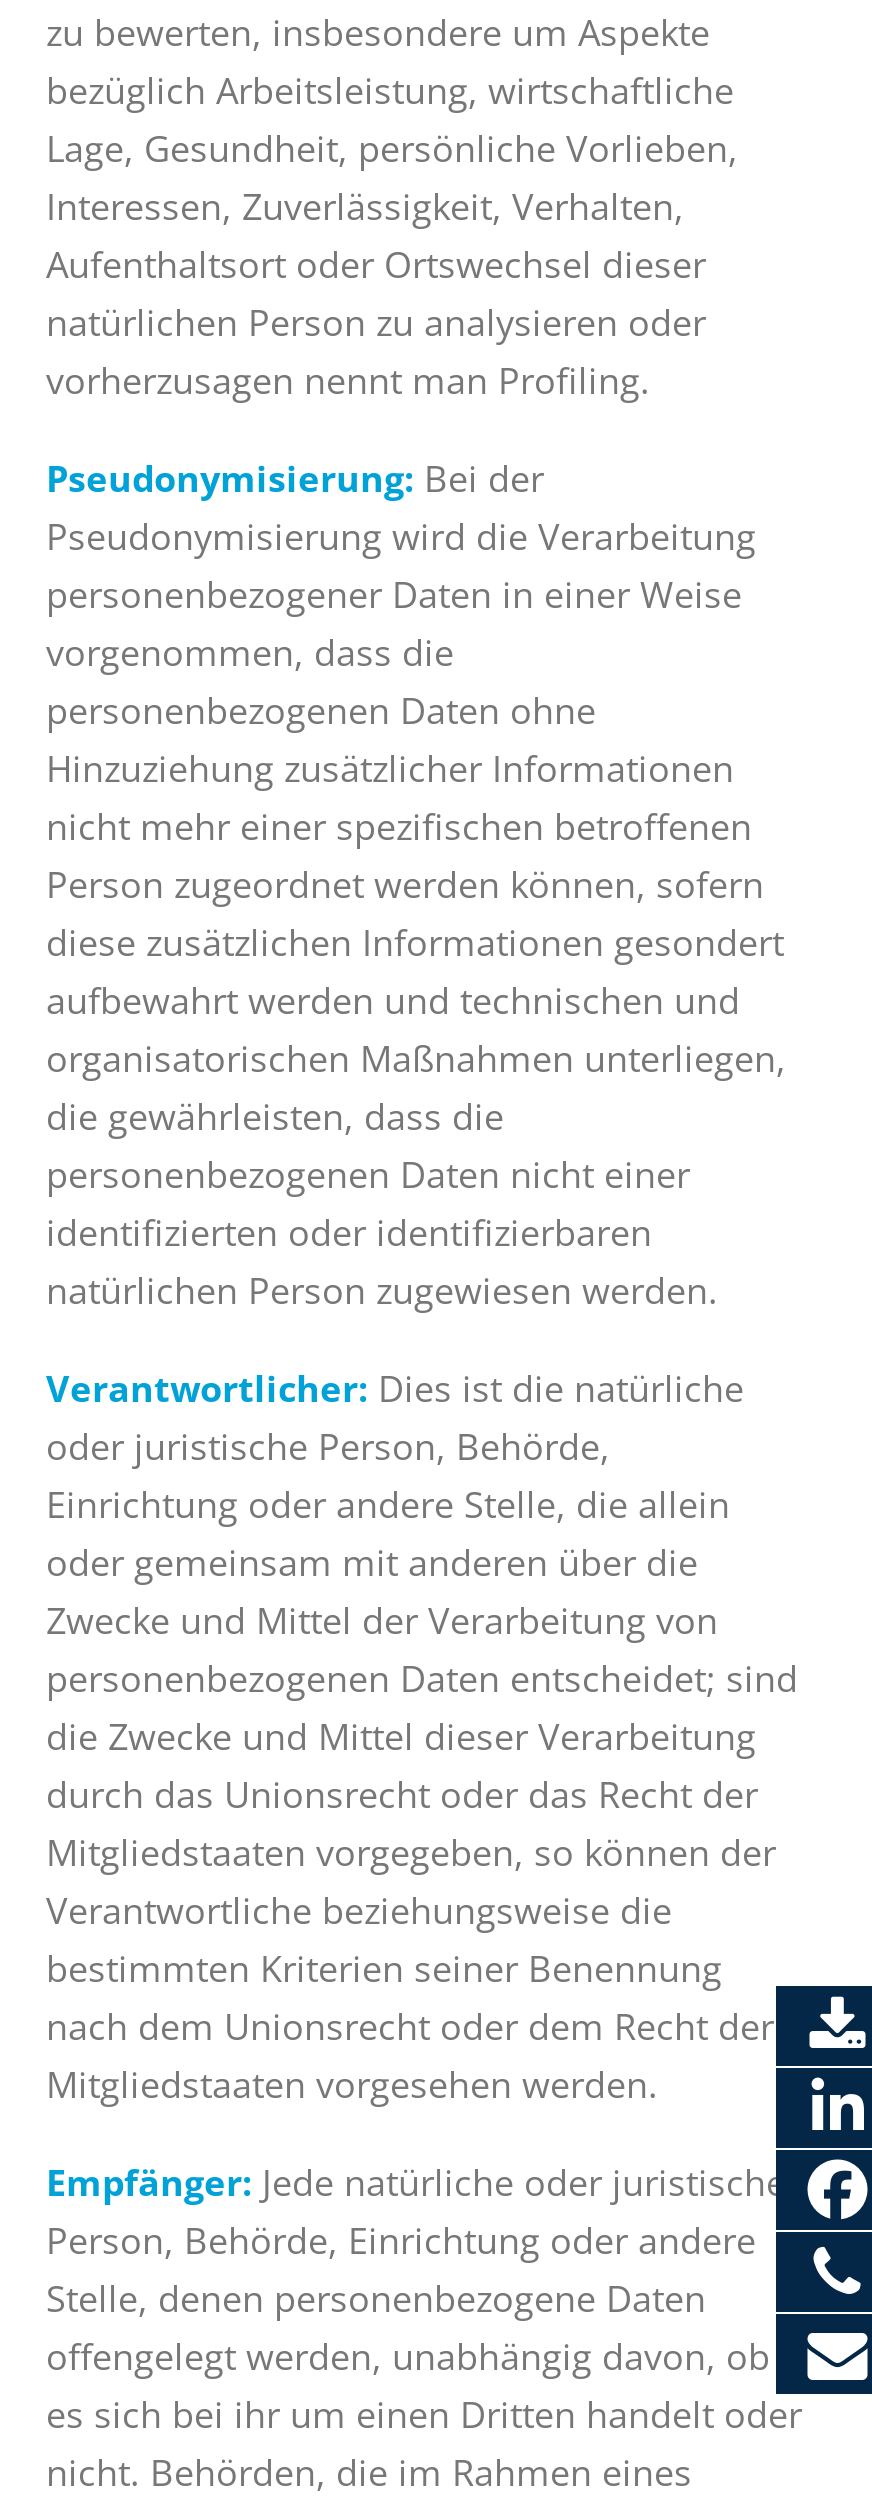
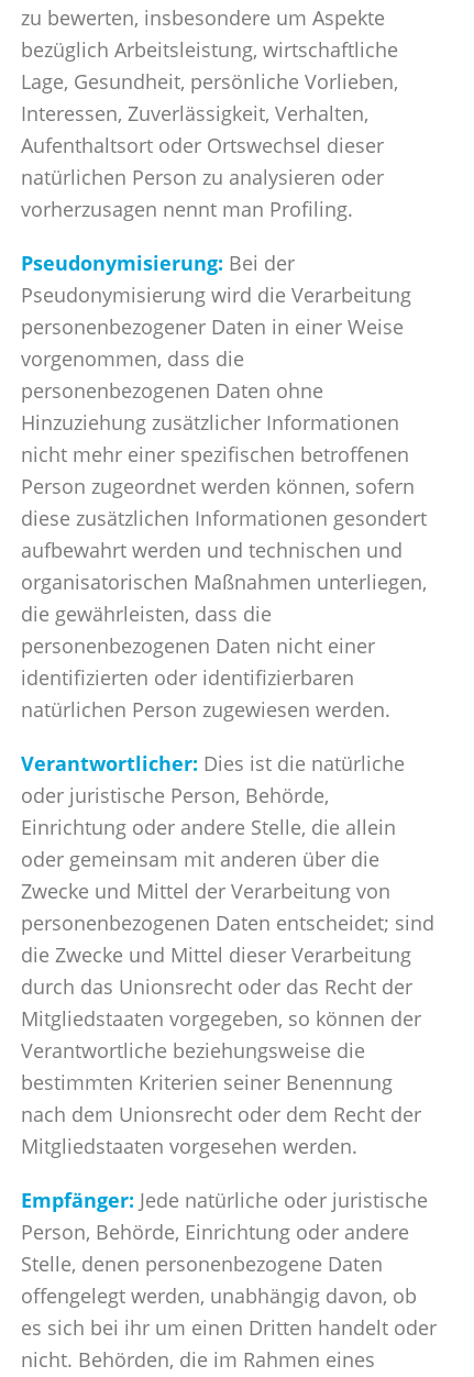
[774,1984,866,2396] [image] -> none

